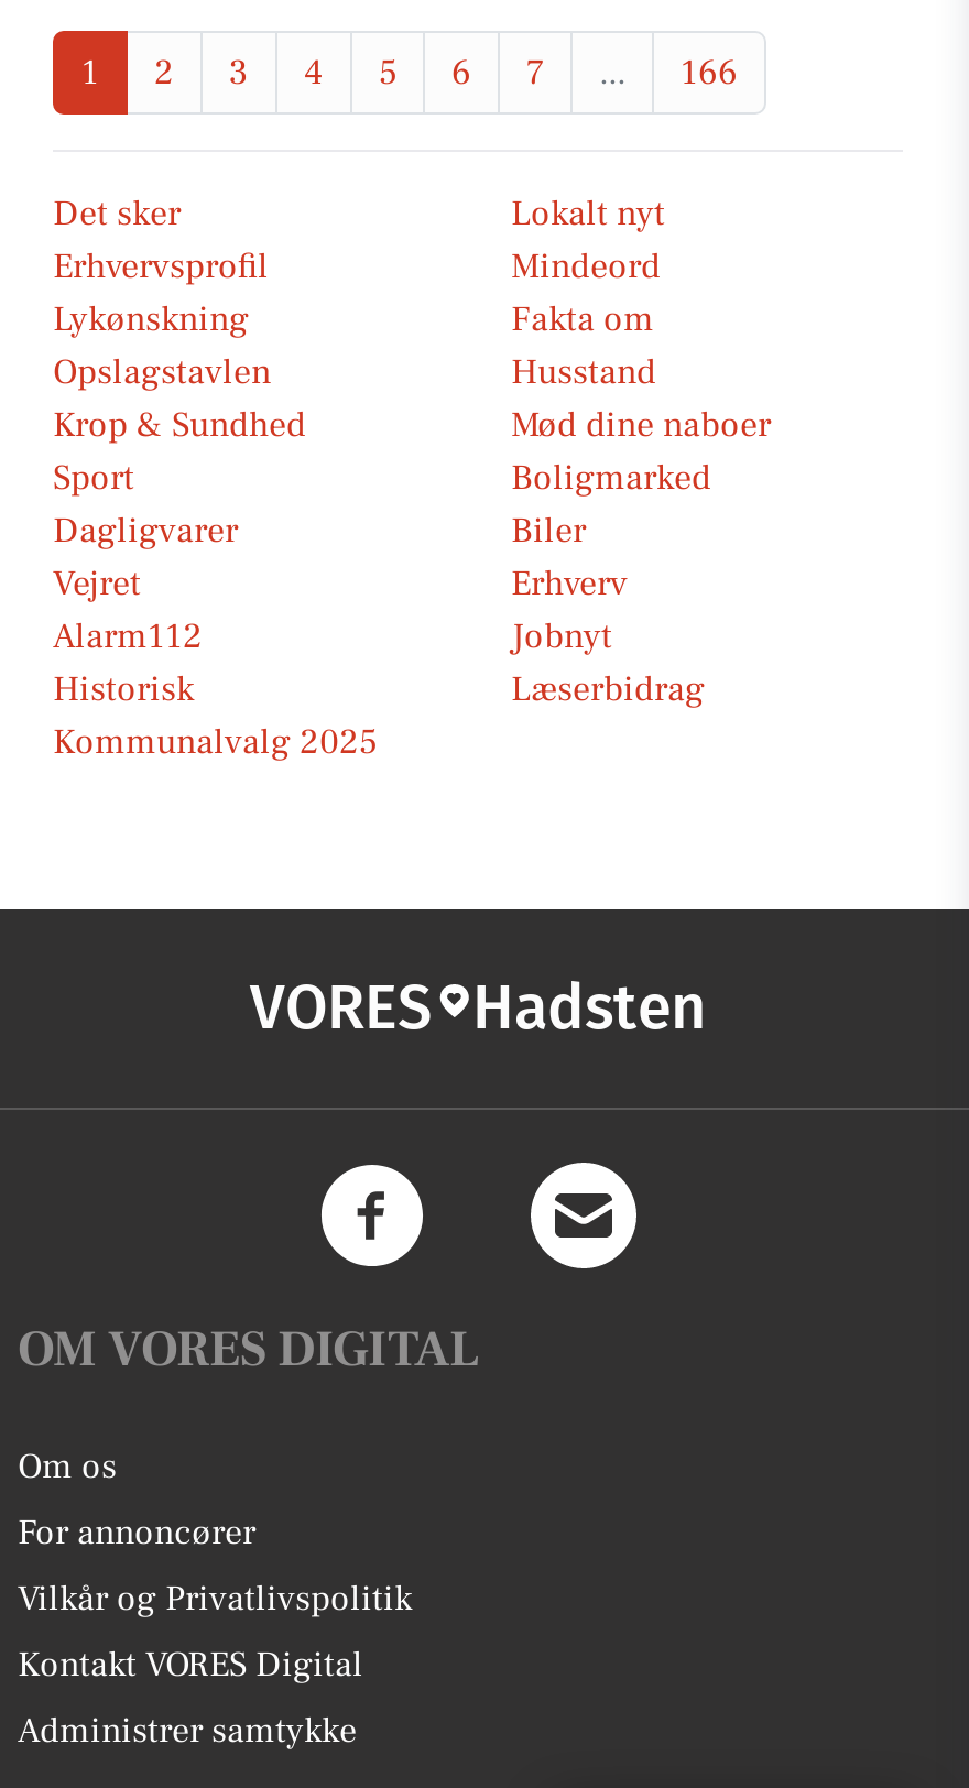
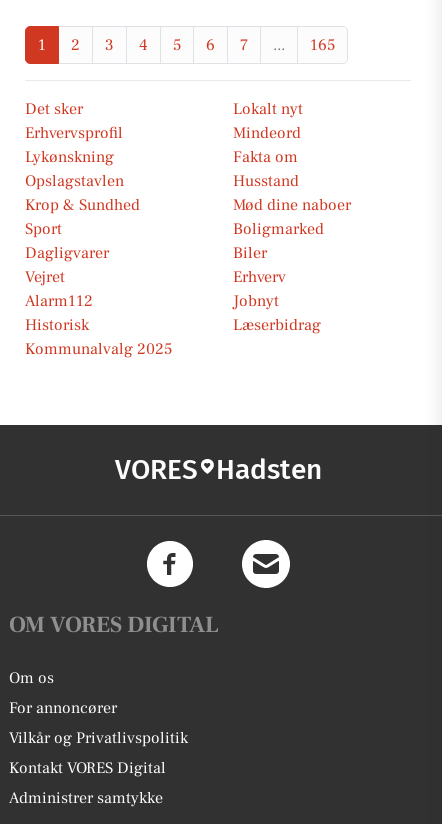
[681,51,738,95] 166 -> [310,35,335,55] 165

